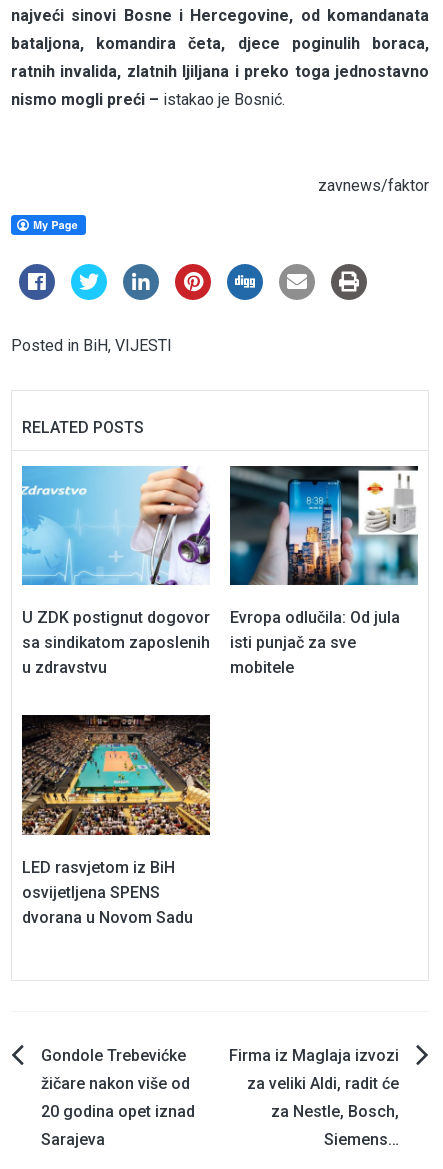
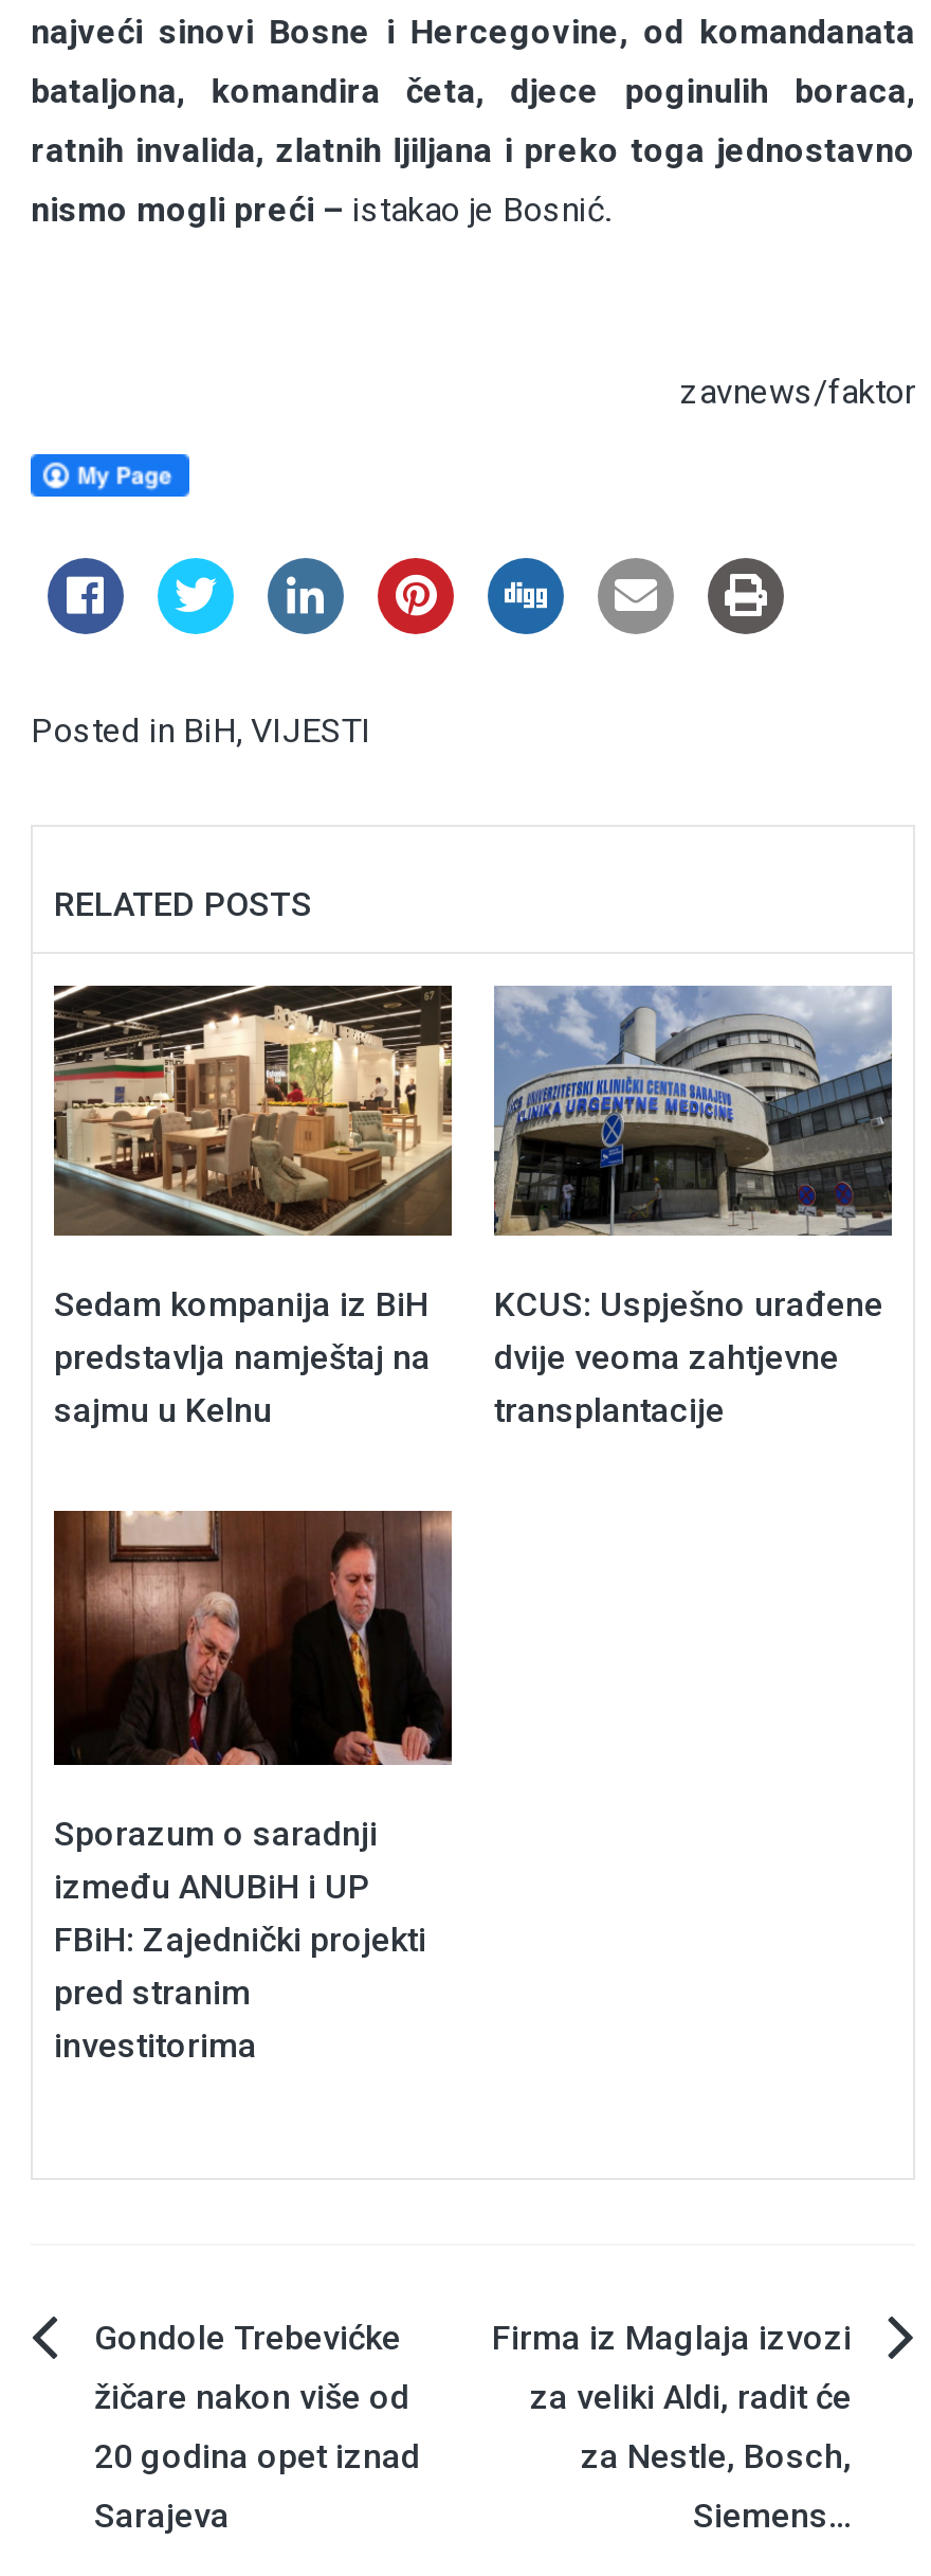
[21,465,211,551] [image] -> [52,983,454,1237] [image]
[230,465,418,551] [image] -> [492,985,894,1237] [image]
[22,608,210,677] U ZDK postignut dogovor | sa sindikatom zaposlenih | u zdravstvu -> [54,1285,431,1431] Sedam kompanija iz BiH | predstavlja namještaj na | sajmu u Kelnu
[230,608,400,677] Evropa odlučila: Od jula | isti punjač za sve | mobitele -> [494,1285,883,1431] KCUS: Uspješno urađene | dvije veoma zahtjevne | transplantacije
[21,714,211,927] [image] | LED rasvjetom iz BiH | osvijetljena SPENS | dvorana u Novom Sadu -> [54,1508,454,2065] [image] | Sporazum o saradnji | između ANUBiH i UP | FBiH: Zajednički projekti | pred stranim | investitorima

